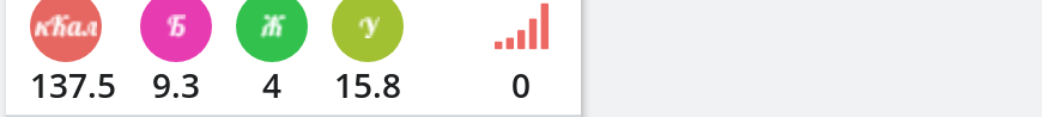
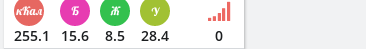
[30,62,401,107] 137.5 | 9.3 | 4 | 15.8 -> [14,26,169,45] 255.1 15.6 | 8.5 | 28.4

